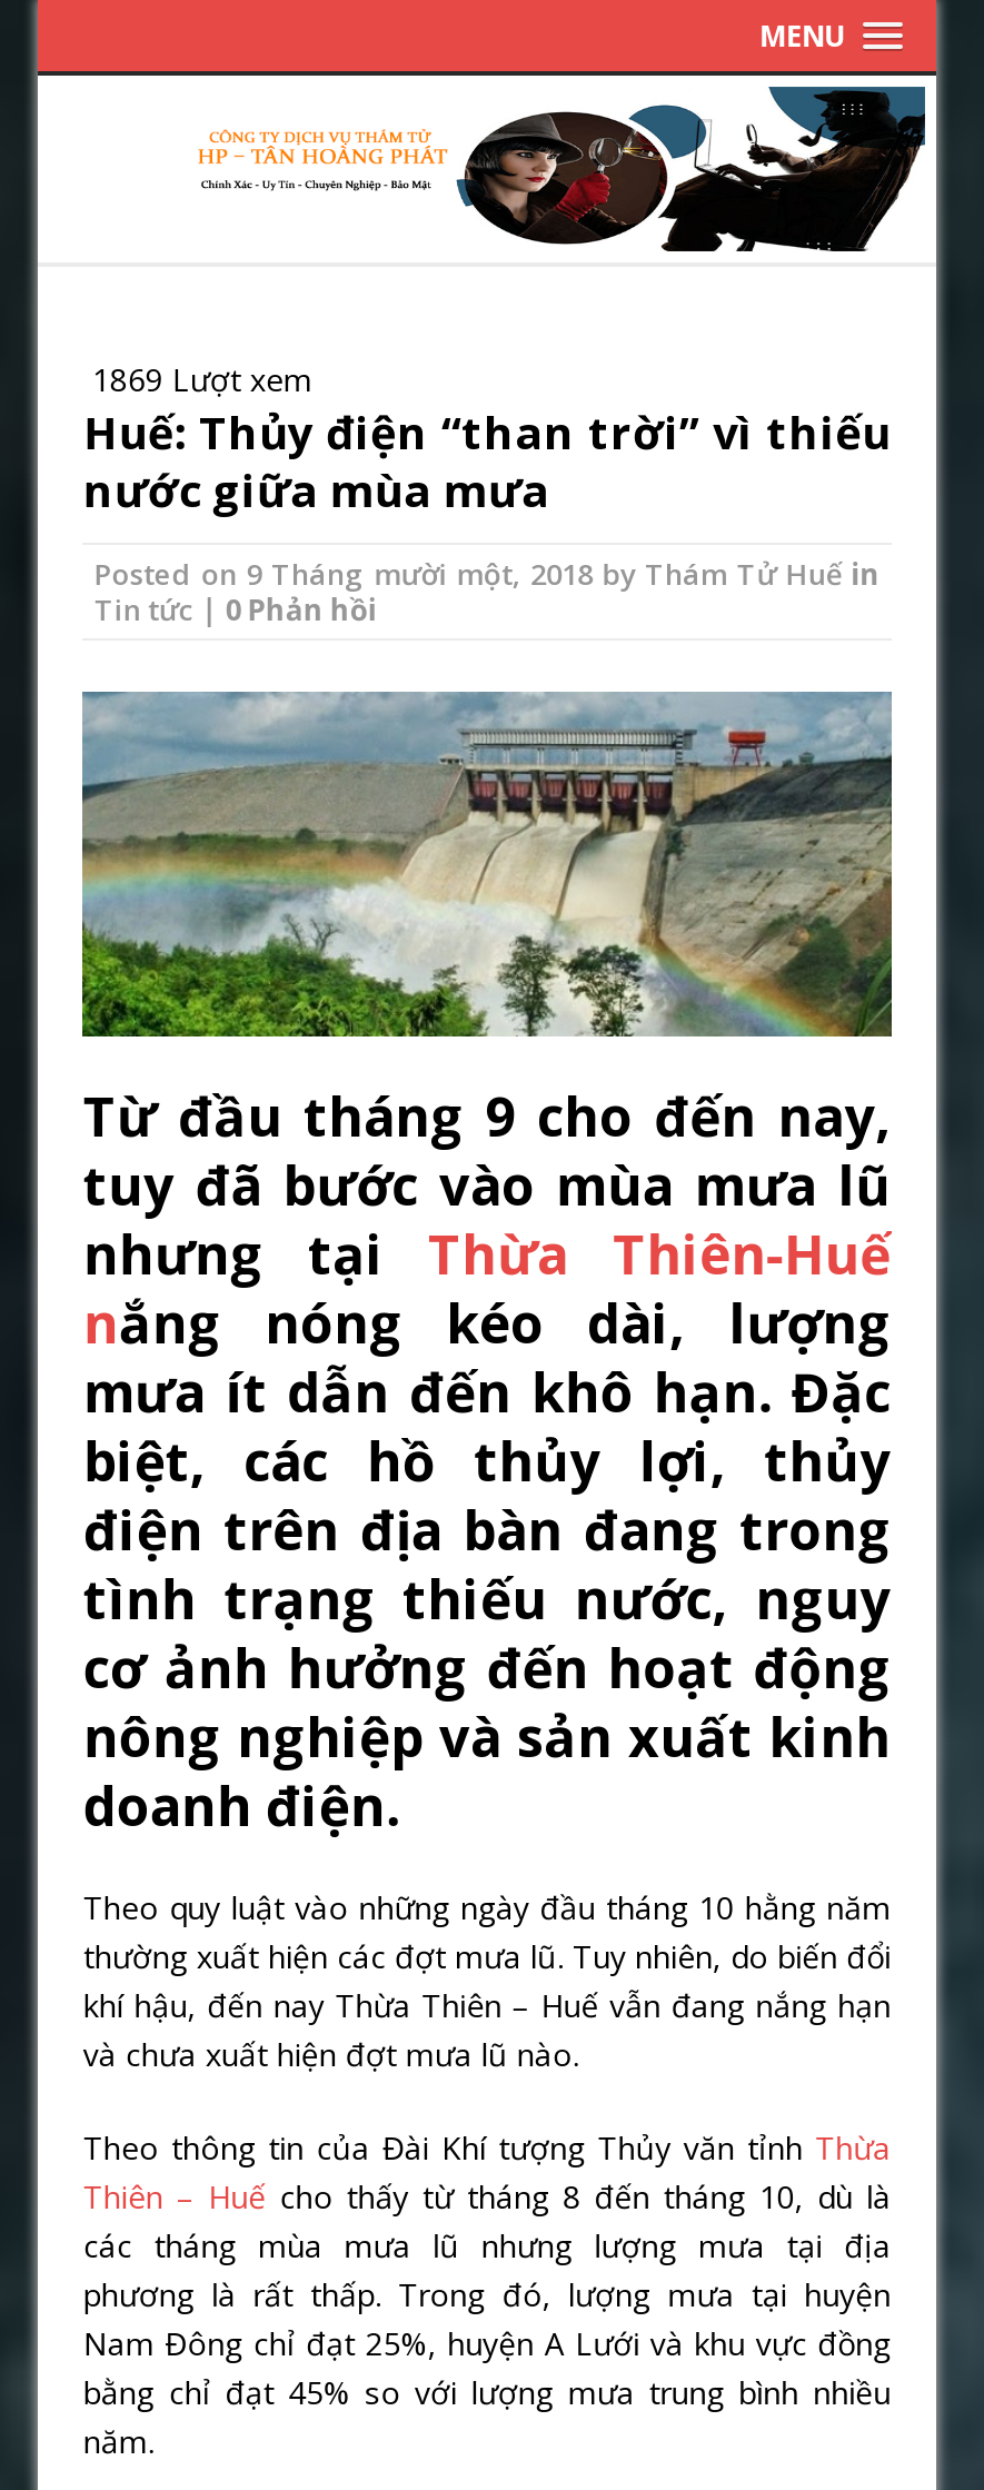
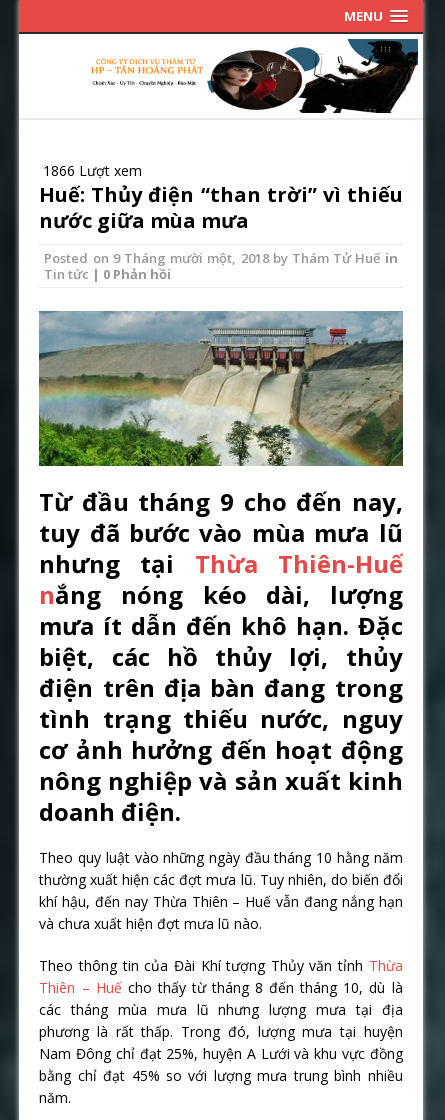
[83,358,312,400] 1869 Lượt xem -> [39,161,142,180] 1866 Lượt xem

